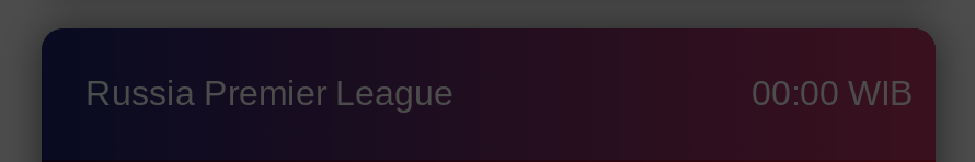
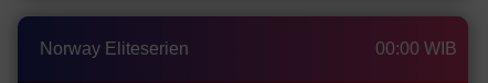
[85,74,454,112] Russia Premier League -> [40,39,189,58] Norway Eliteserien

